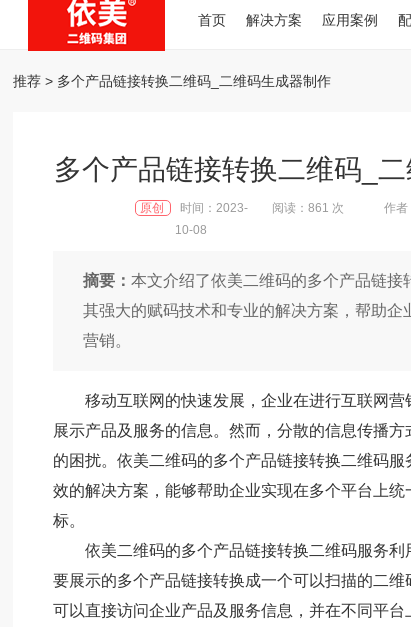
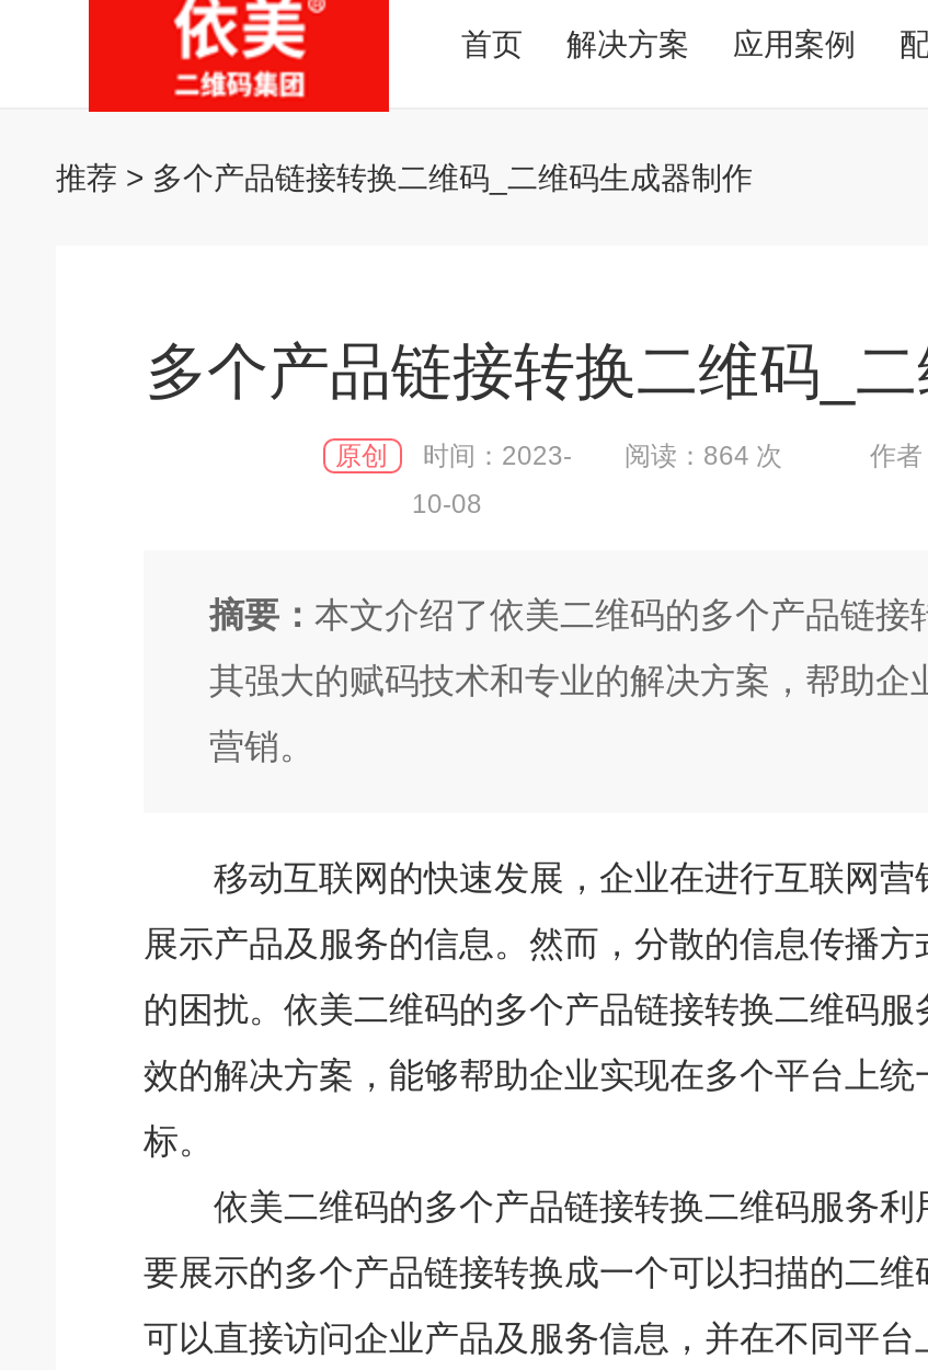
[140,201,344,215] 原创 时间：2023- 阅读：861 次 -> [335,441,782,471] 原创 时间：2023- 阅读：864 次

